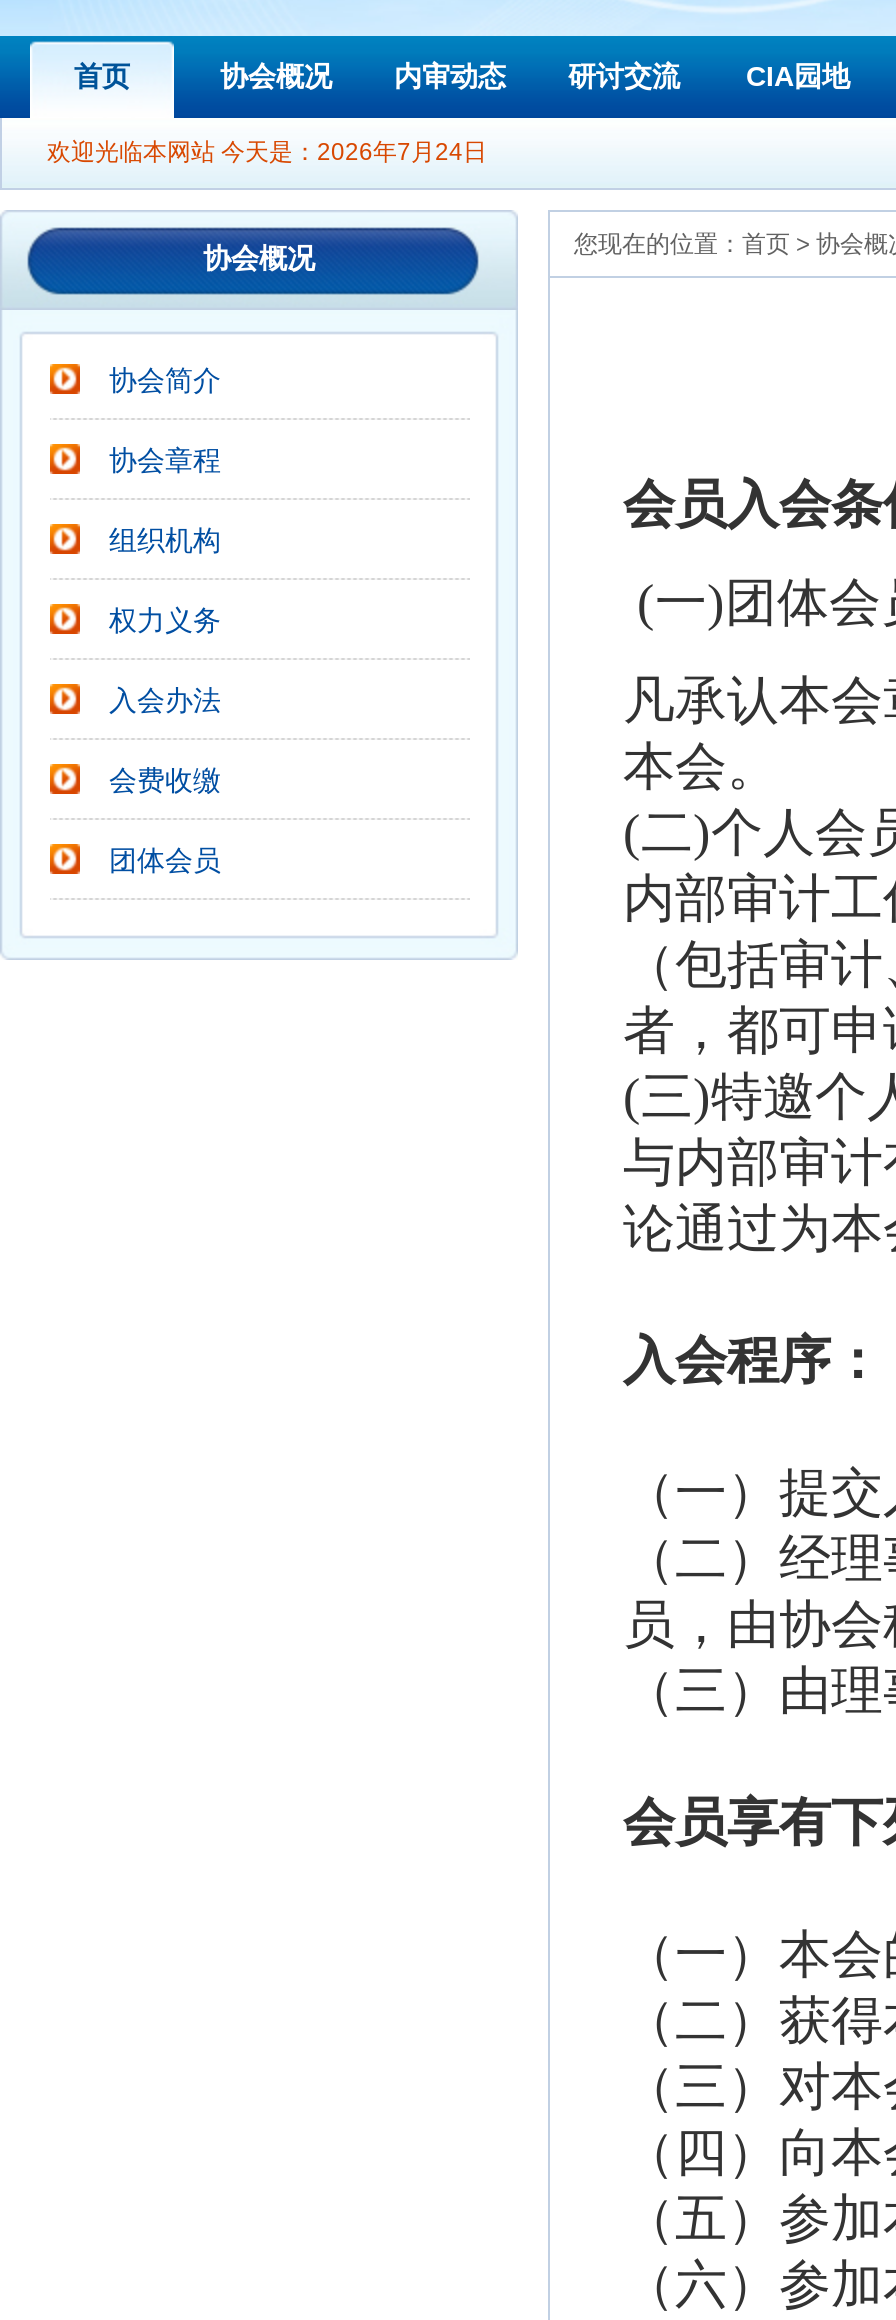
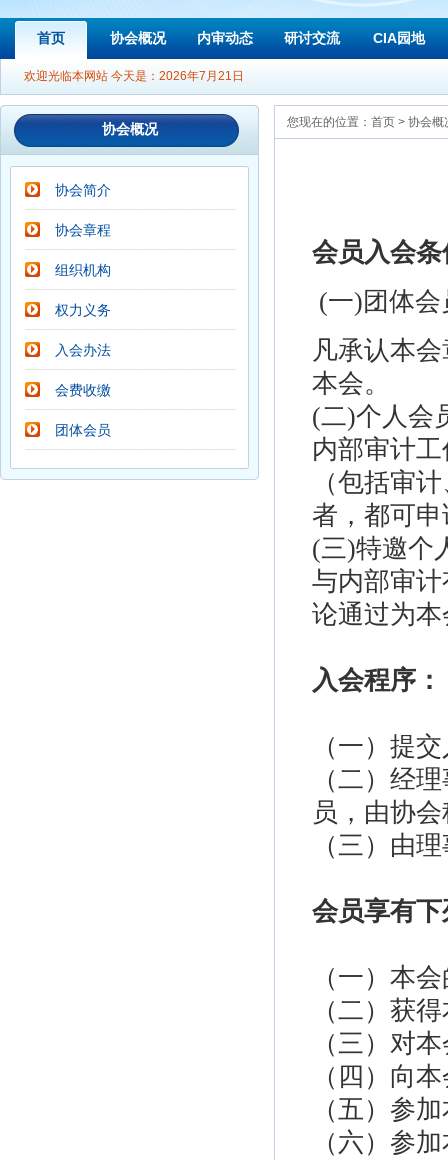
[17,138,487,166] 欢迎光临本网站 今天是：2026年7月24日 -> [8,69,243,83] 欢迎光临本网站 今天是：2026年7月21日

